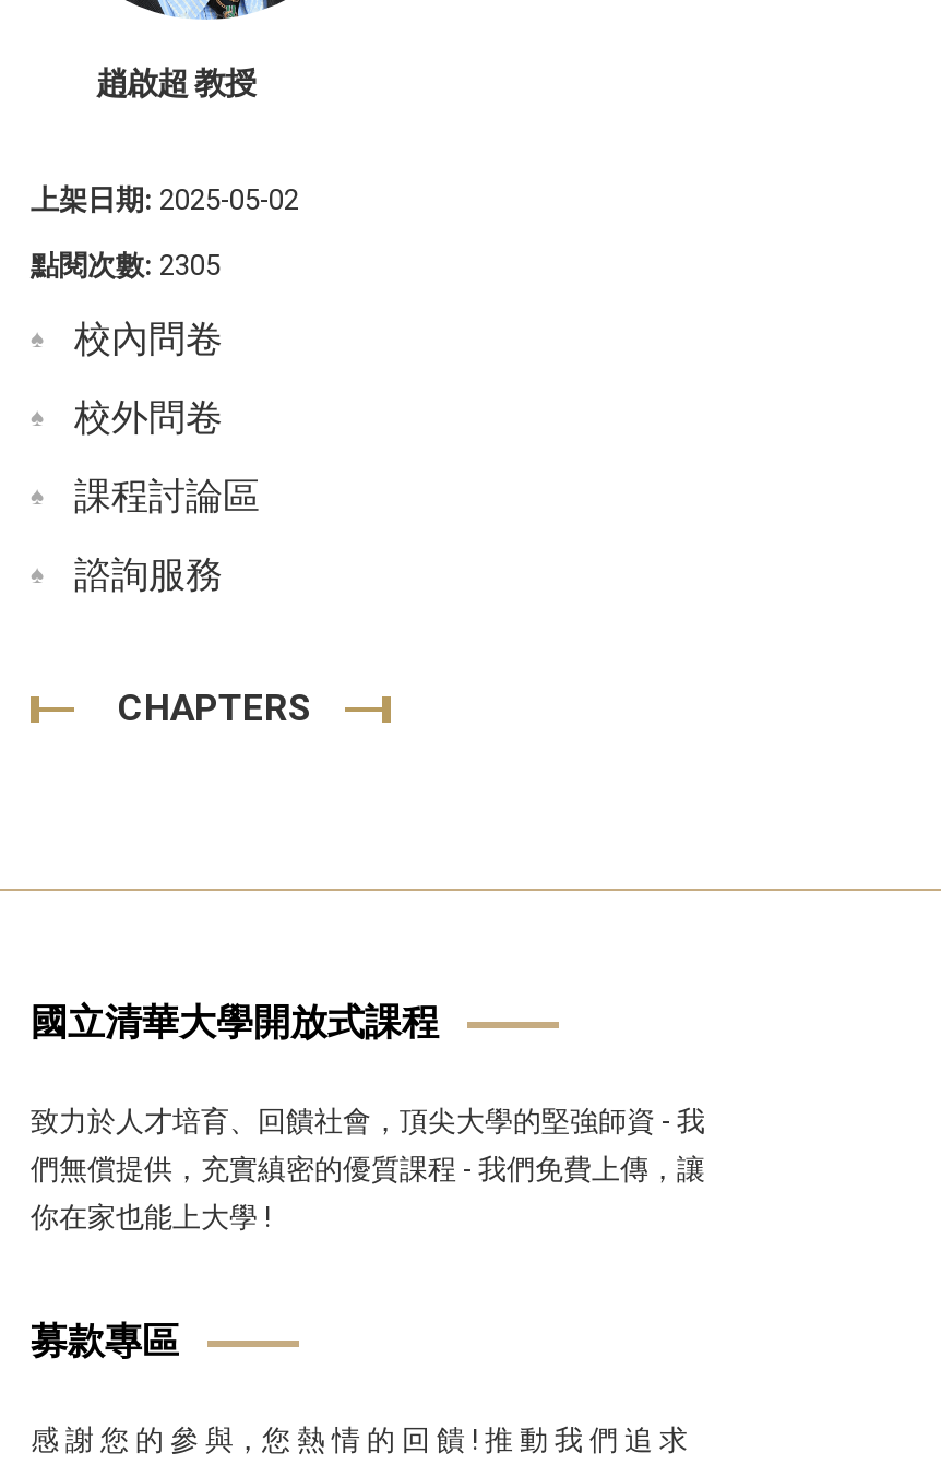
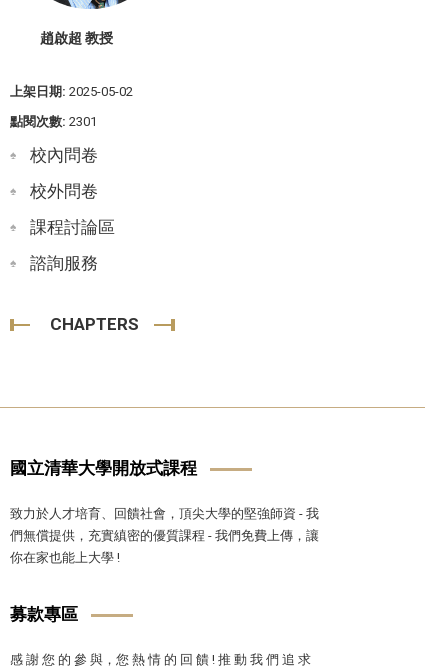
[31,248,221,281] 點閱次數: 2305 -> [10,113,97,128] 點閱次數: 2301

